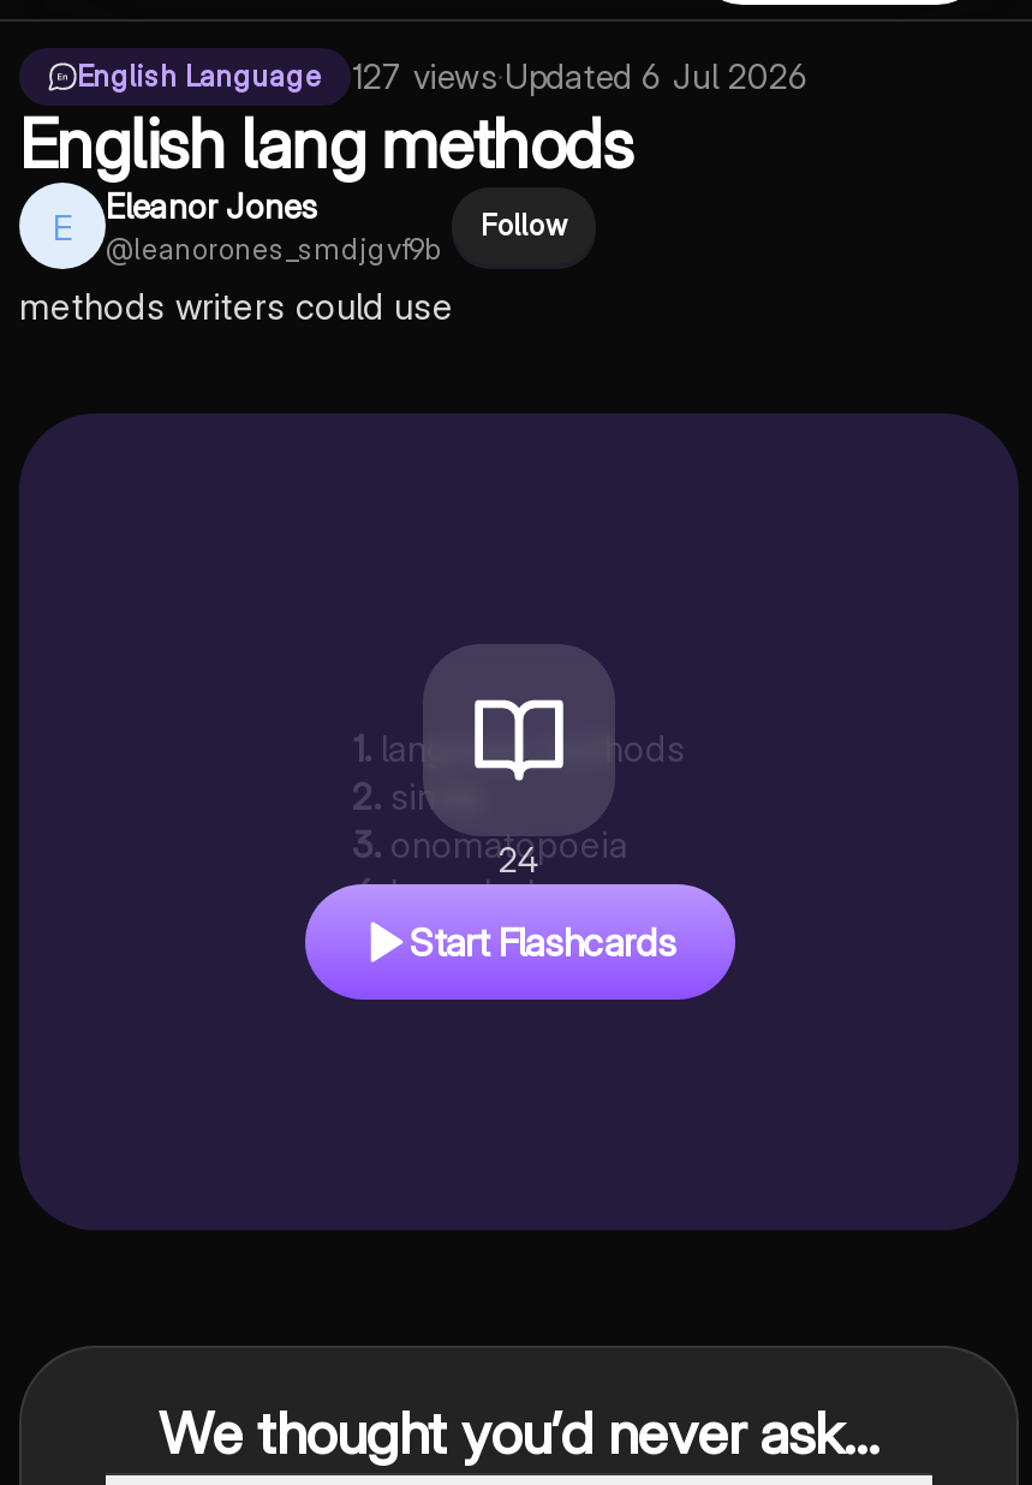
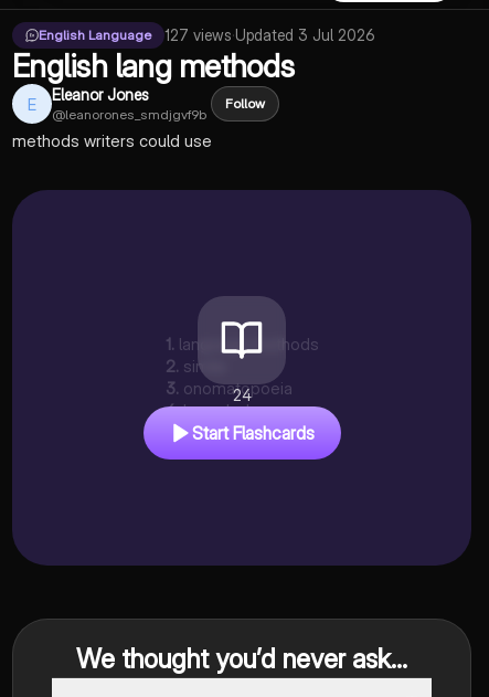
[351,55,810,96] 127 views·Updated 6 Jul 2026 -> [164,25,375,44] 127 views·Updated 3 Jul 2026

